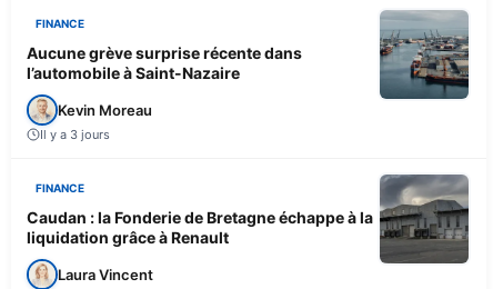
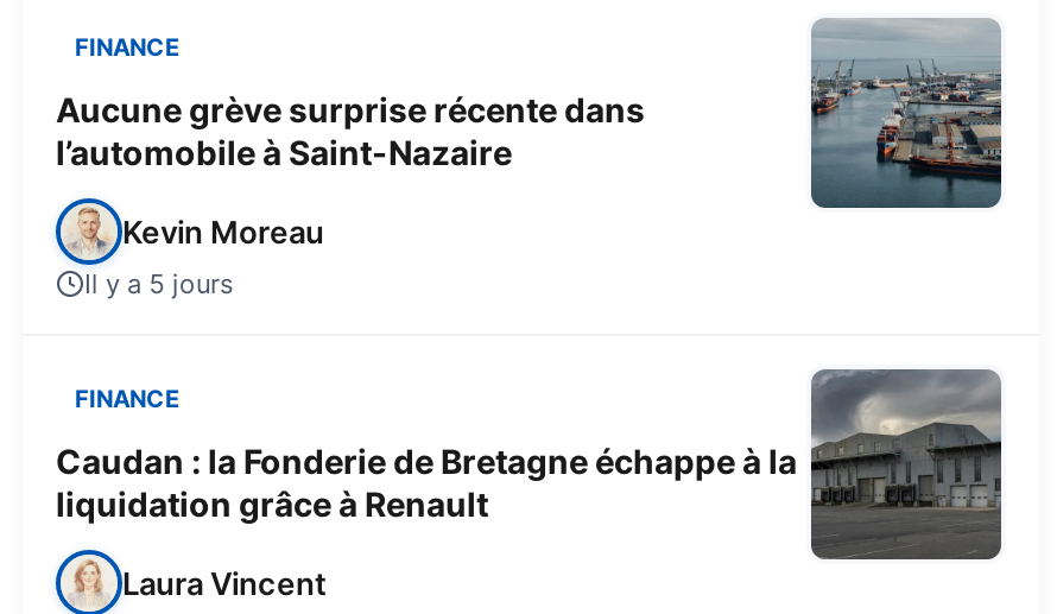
[40,126,110,142] Il y a 3 jours -> [84,266,234,300] Il y a 5 jours

